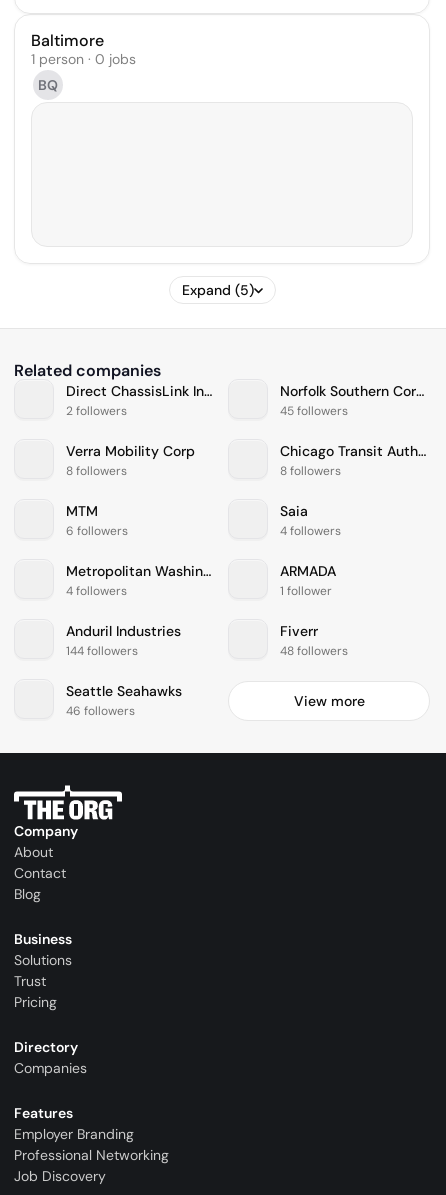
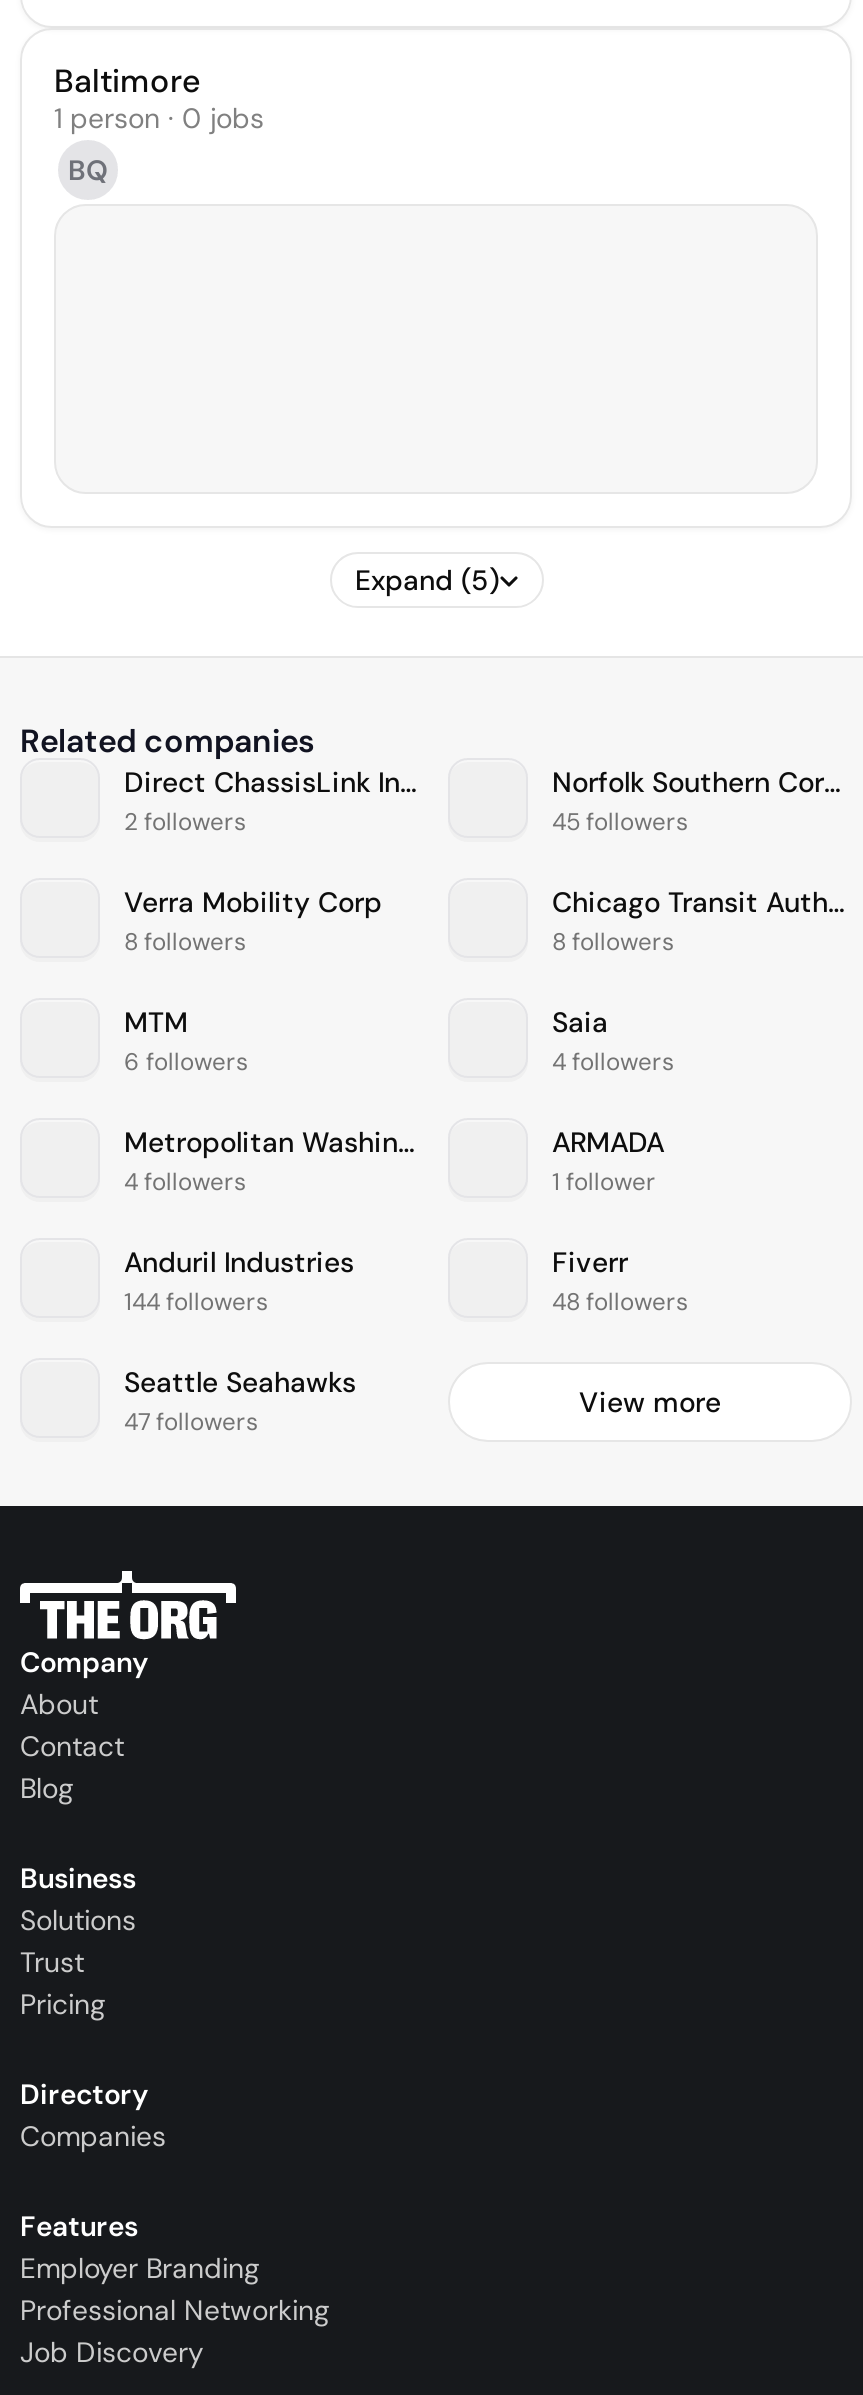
[66,703,135,719] 46 followers -> [124,1406,258,1438] 47 followers

